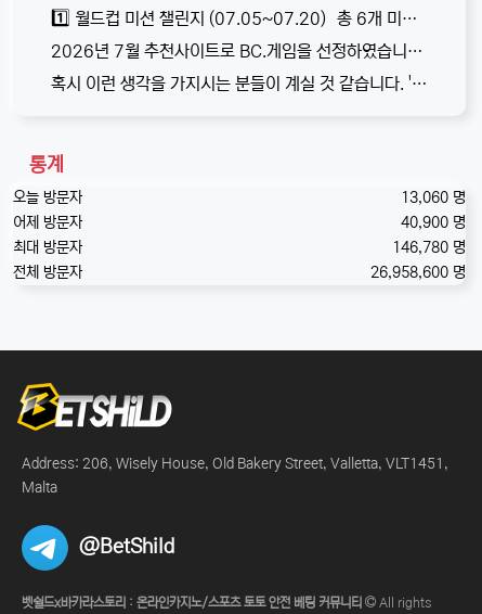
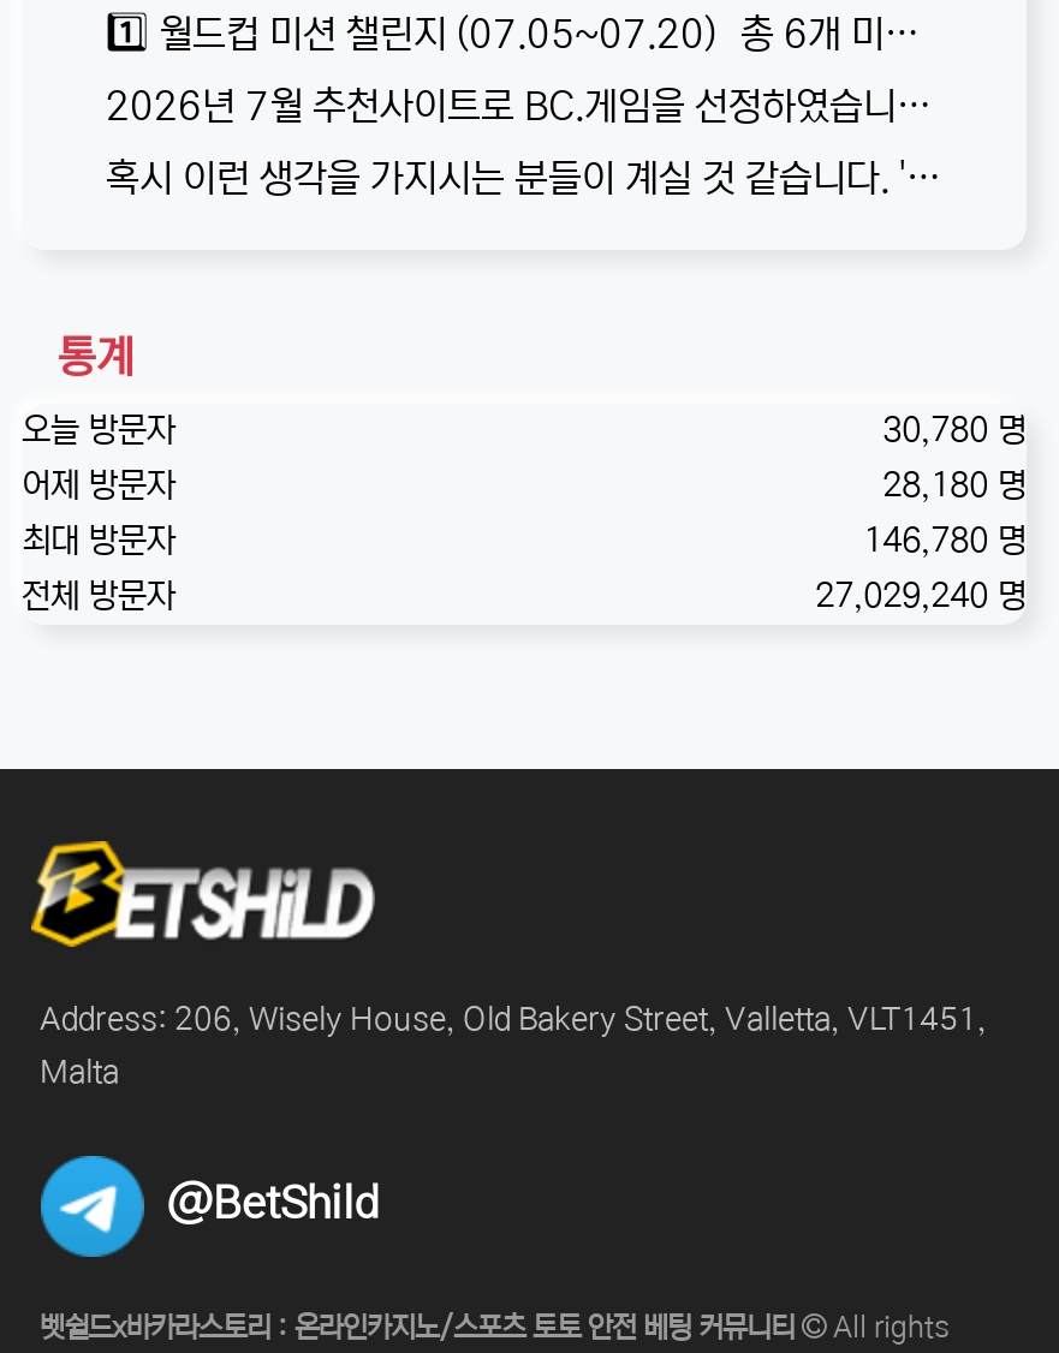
[401,188,466,206] 13,060 명 -> [882,410,1027,448] 30,780 명
[401,213,466,231] 40,900 명 -> [882,465,1027,503] 28,180 명
[370,263,466,280] 26,958,600 명 -> [815,576,1027,614] 27,029,240 명

